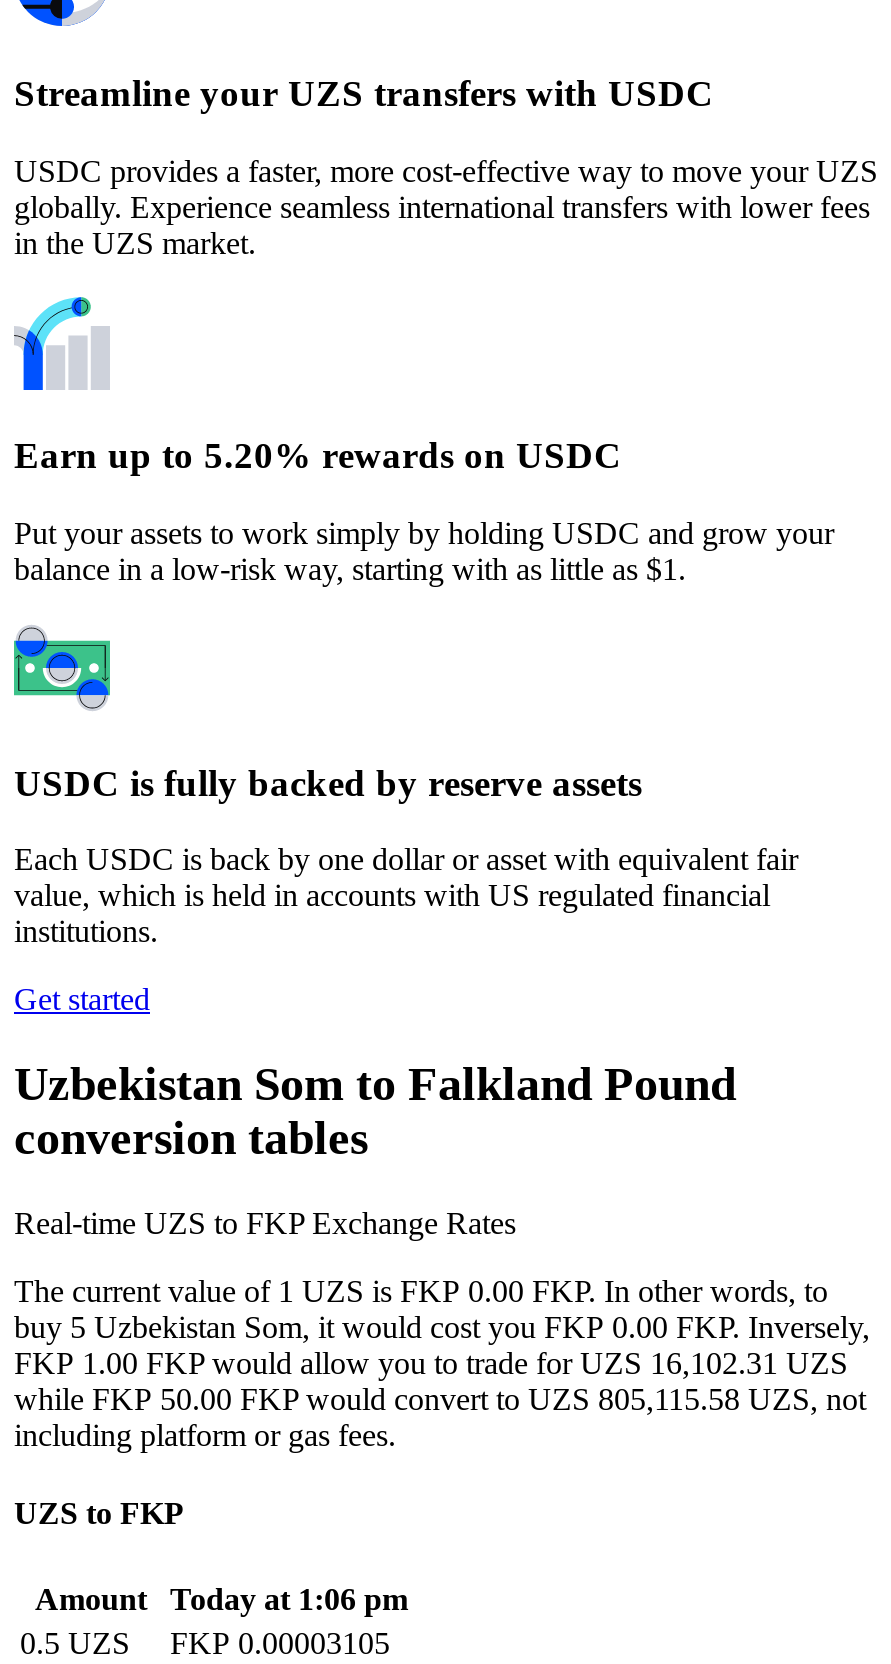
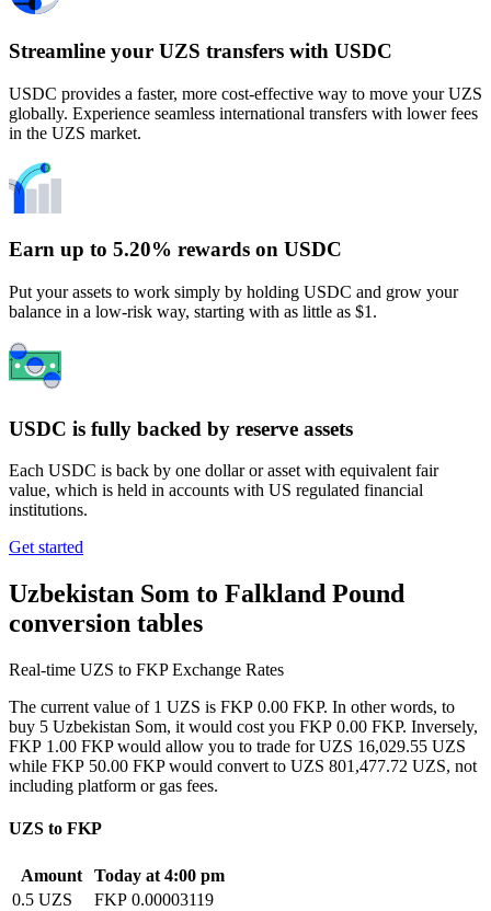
[14,1346,848,1380] FKP 1.00 FKP would allow you to trade for UZS 16,102.31 UZS -> [9,737,466,756] FKP 1.00 FKP would allow you to trade for UZS 16,029.55 UZS
[14,1382,866,1416] while FKP 50.00 FKP would convert to UZS 805,115.58 UZS, not -> [9,757,477,775] while FKP 50.00 FKP would convert to UZS 801,477.72 UZS, not
[35,1581,408,1615] Amount Today at 1:06 pm -> [20,866,225,884] Amount Today at 4:00 pm
[20,1625,390,1659] 0.5 UZS FKP 0.00003105 -> [12,890,214,908] 0.5 UZS FKP 0.00003119

